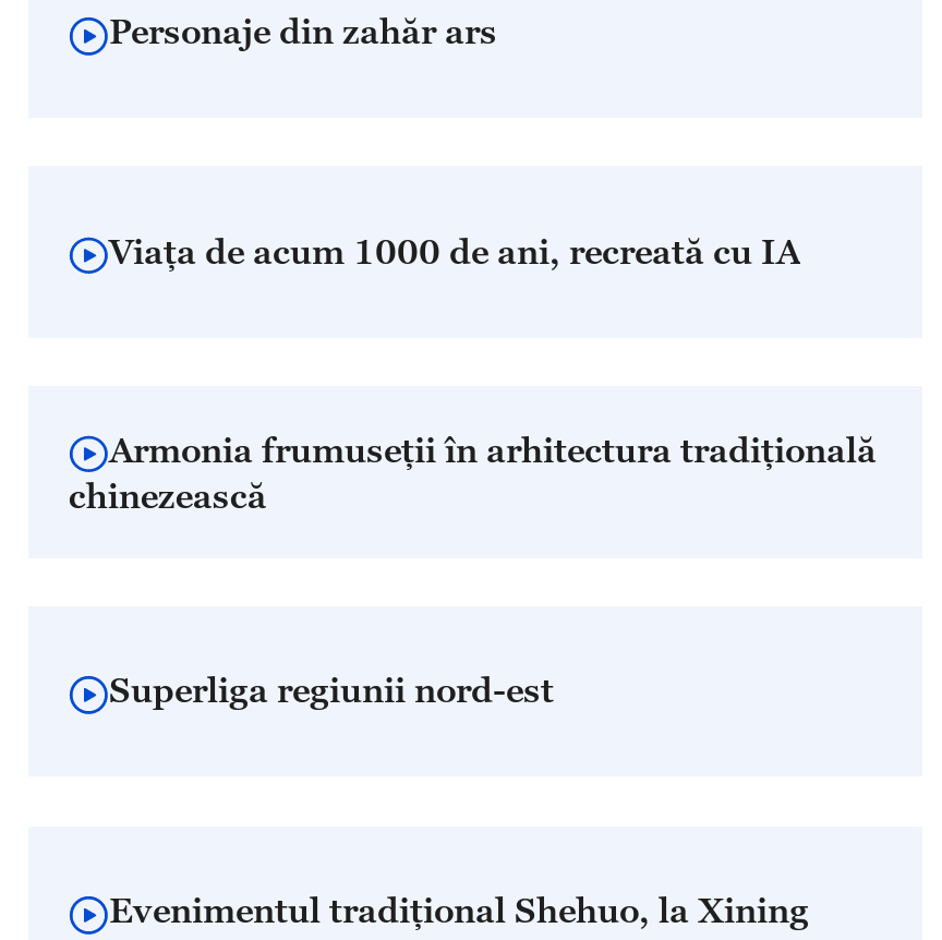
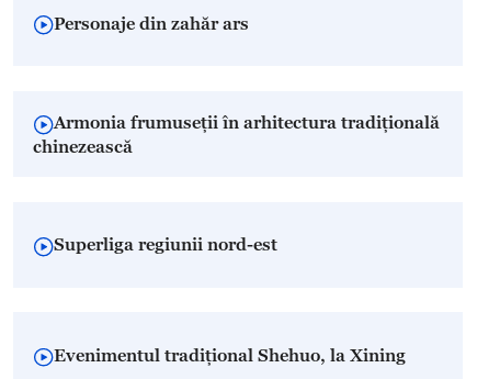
[109,232,800,271] Viața de acum 1000 de ani, recreată cu IA -> none

